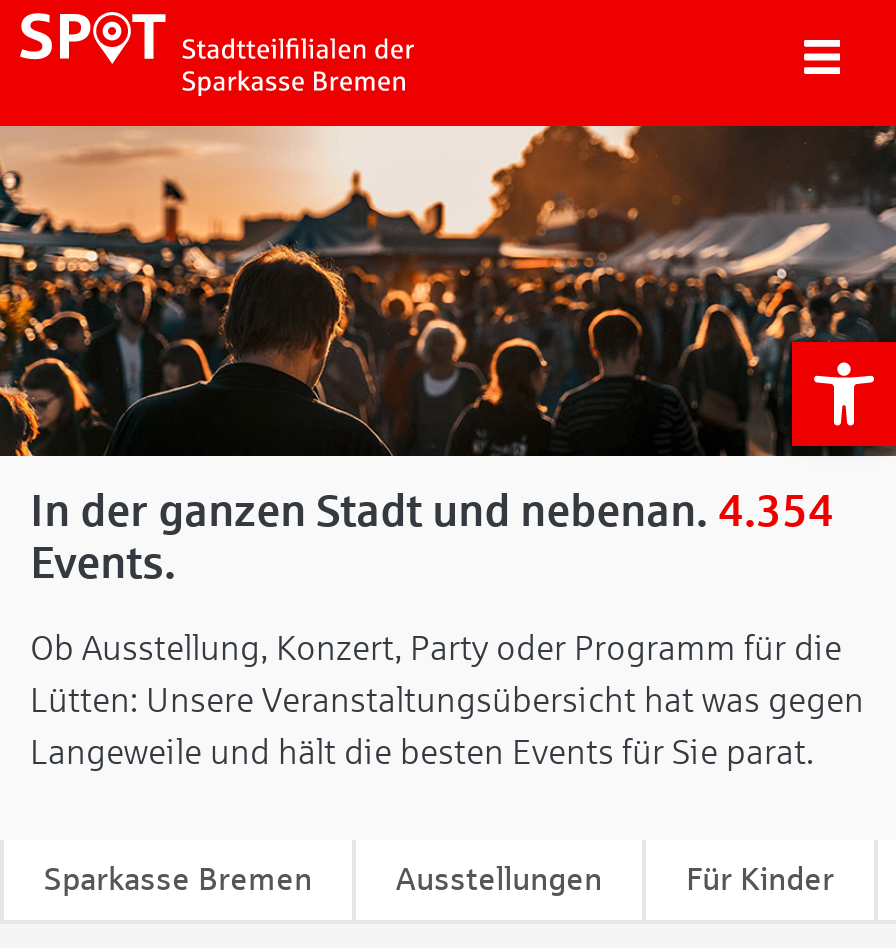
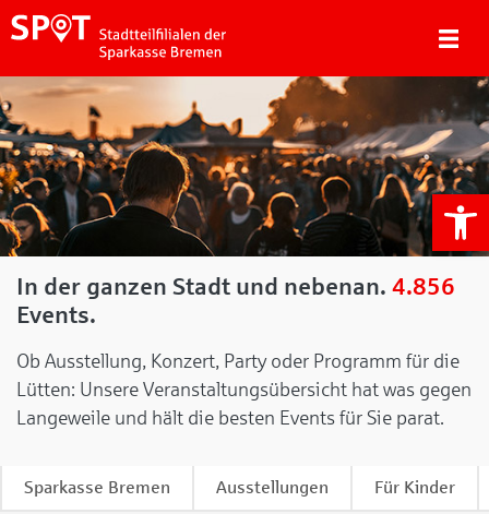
[30,486,834,536] In der ganzen Stadt und nebenan. 4.354 -> [16,273,455,300] In der ganzen Stadt und nebenan. 4.856

